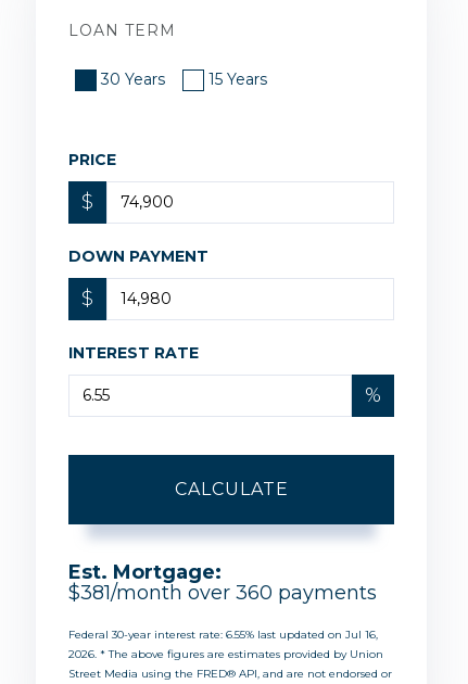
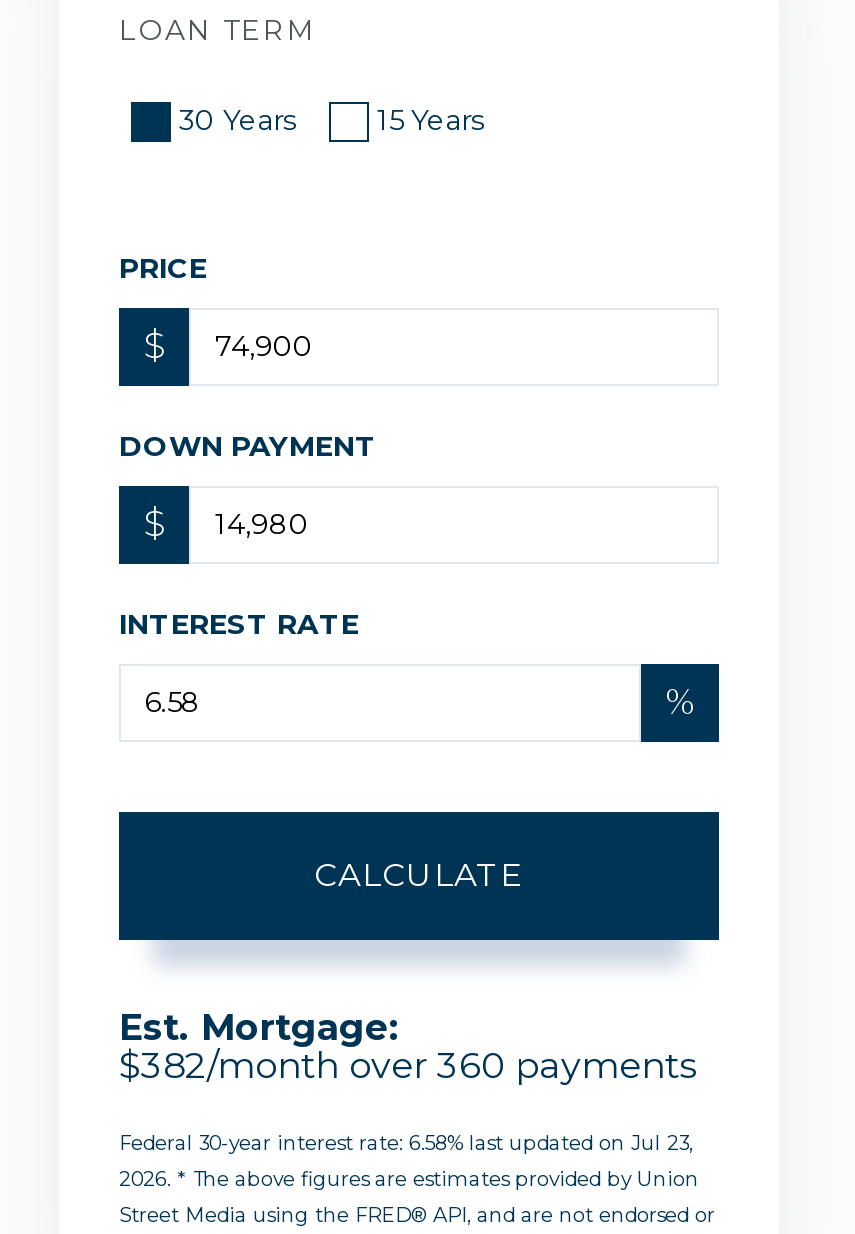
[68,581,377,605] $381/month over 360 payments -> [119,1044,697,1088] $382/month over 360 payments
[68,627,378,642] Federal 30-year interest rate: 6.55% last updated on Jul 16, -> [119,1130,693,1156] Federal 30-year interest rate: 6.58% last updated on Jul 23,

